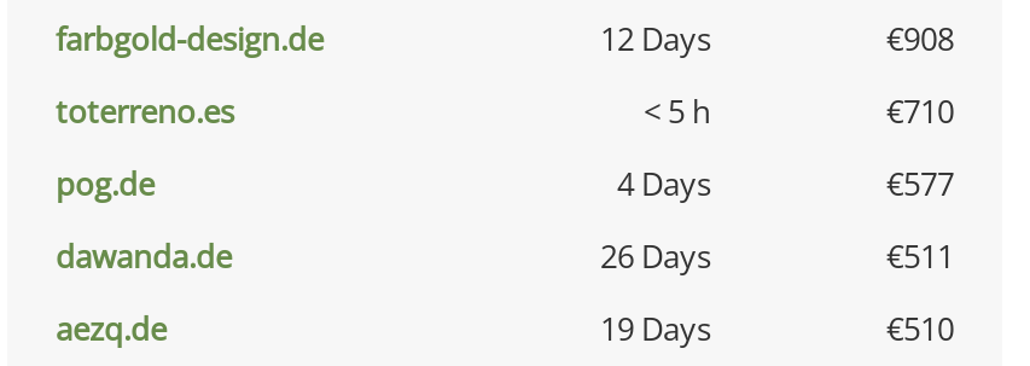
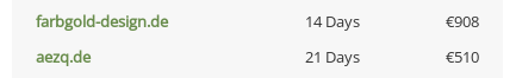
[600,17,711,60] 12 Days -> [304,11,359,32] 14 Days
[56,89,954,278] toterreno.es | < 5 h | €710 | pog.de | 4 Days | €577 | dawanda.de | 26 Days | €511 -> none
[600,307,711,350] 19 Days -> [304,46,359,67] 21 Days

